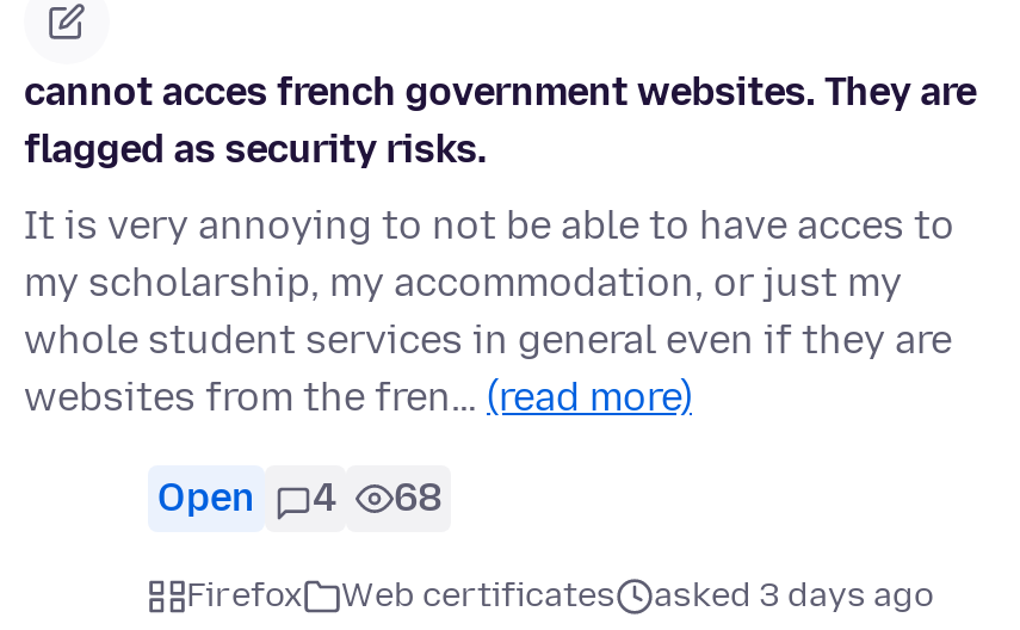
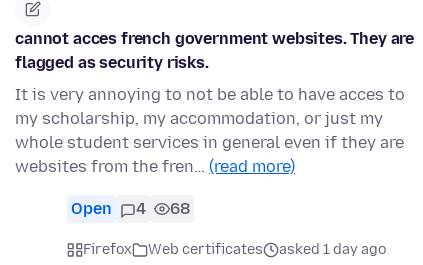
[654,576,933,617] asked 3 days ago -> [279,241,386,258] asked 1 day ago

